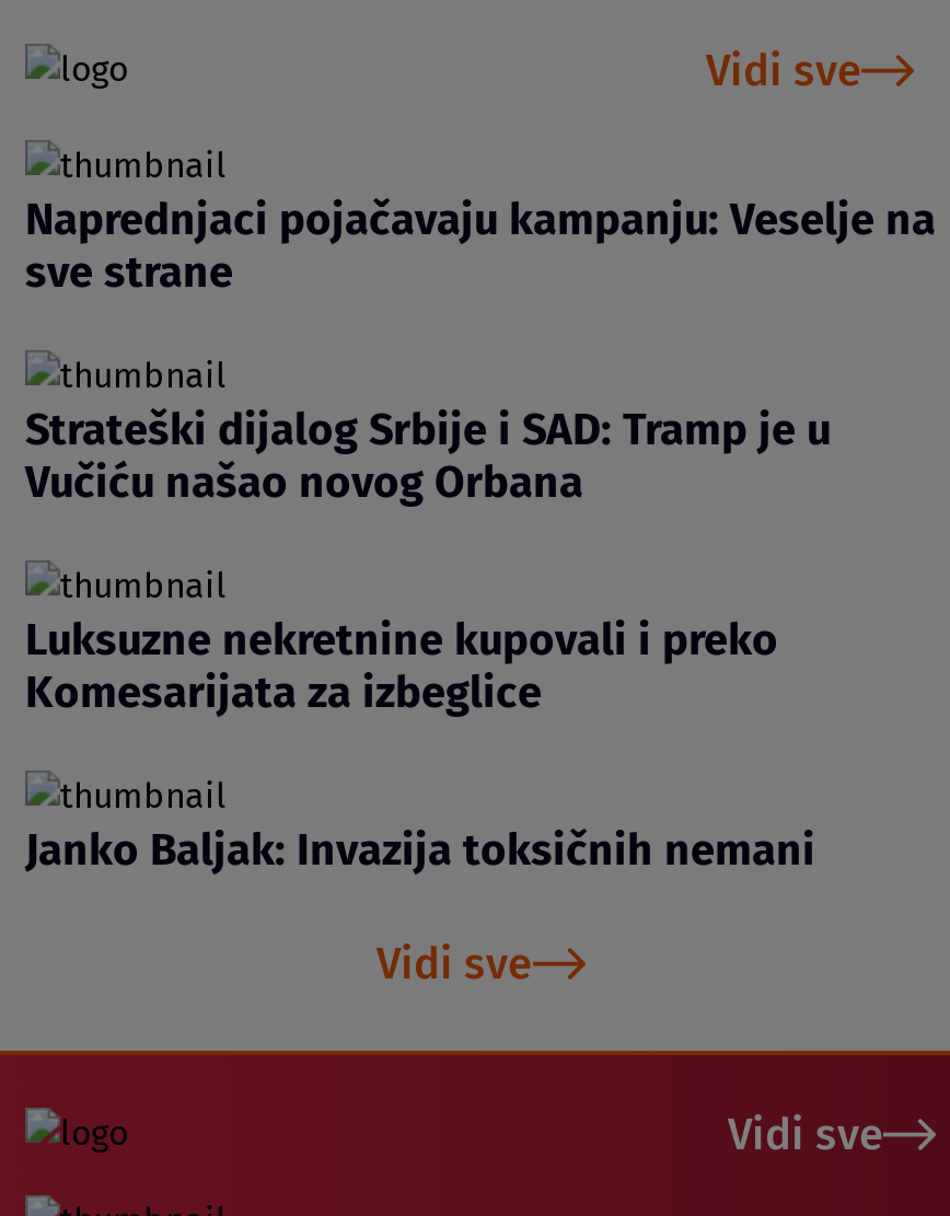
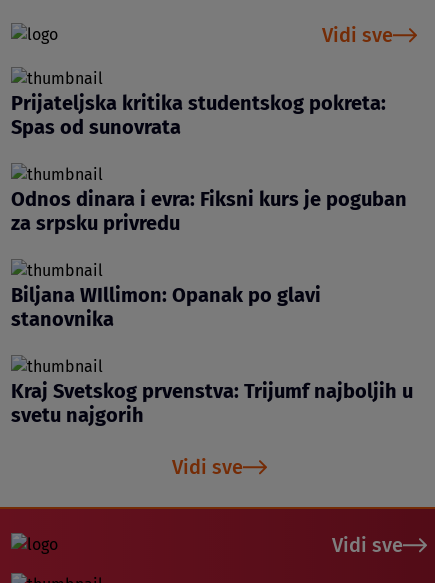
[25,192,936,297] Naprednjaci pojačavaju kampanju: Veselje na | sve strane -> [11,91,386,139] Prijateljska kritika studentskog pokreta: | Spas od sunovrata
[25,403,831,508] Strateški dijalog Srbije i SAD: Tramp je u | Vučiću našao novog Orbana -> [11,187,407,235] Odnos dinara i evra: Fiksni kurs je poguban | za srpsku privredu
[25,613,778,718] Luksuzne nekretnine kupovali i preko | Komesarijata za izbeglice -> [11,283,321,331] Biljana WIllimon: Opanak po glavi | stanovnika
[25,823,815,875] Janko Baljak: Invazija toksičnih nemani -> [11,379,413,427] Kraj Svetskog prvenstva: Trijumf najboljih u | svetu najgorih

